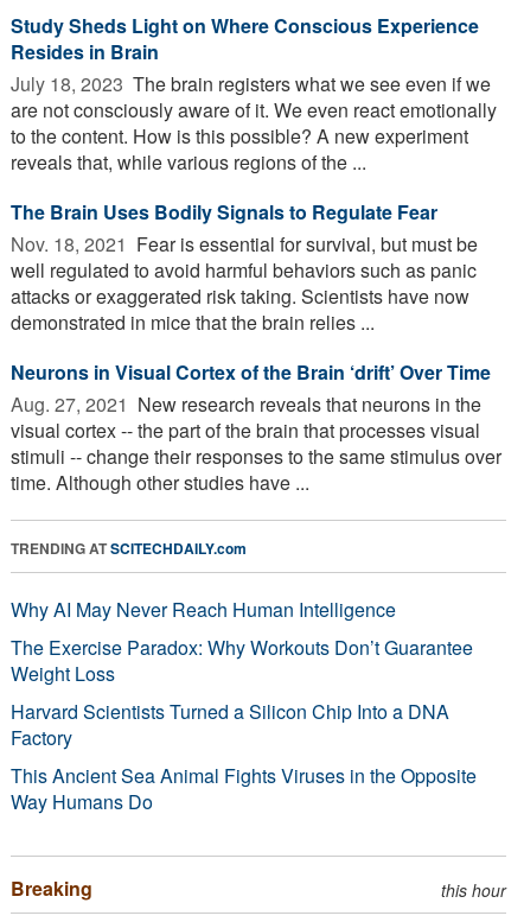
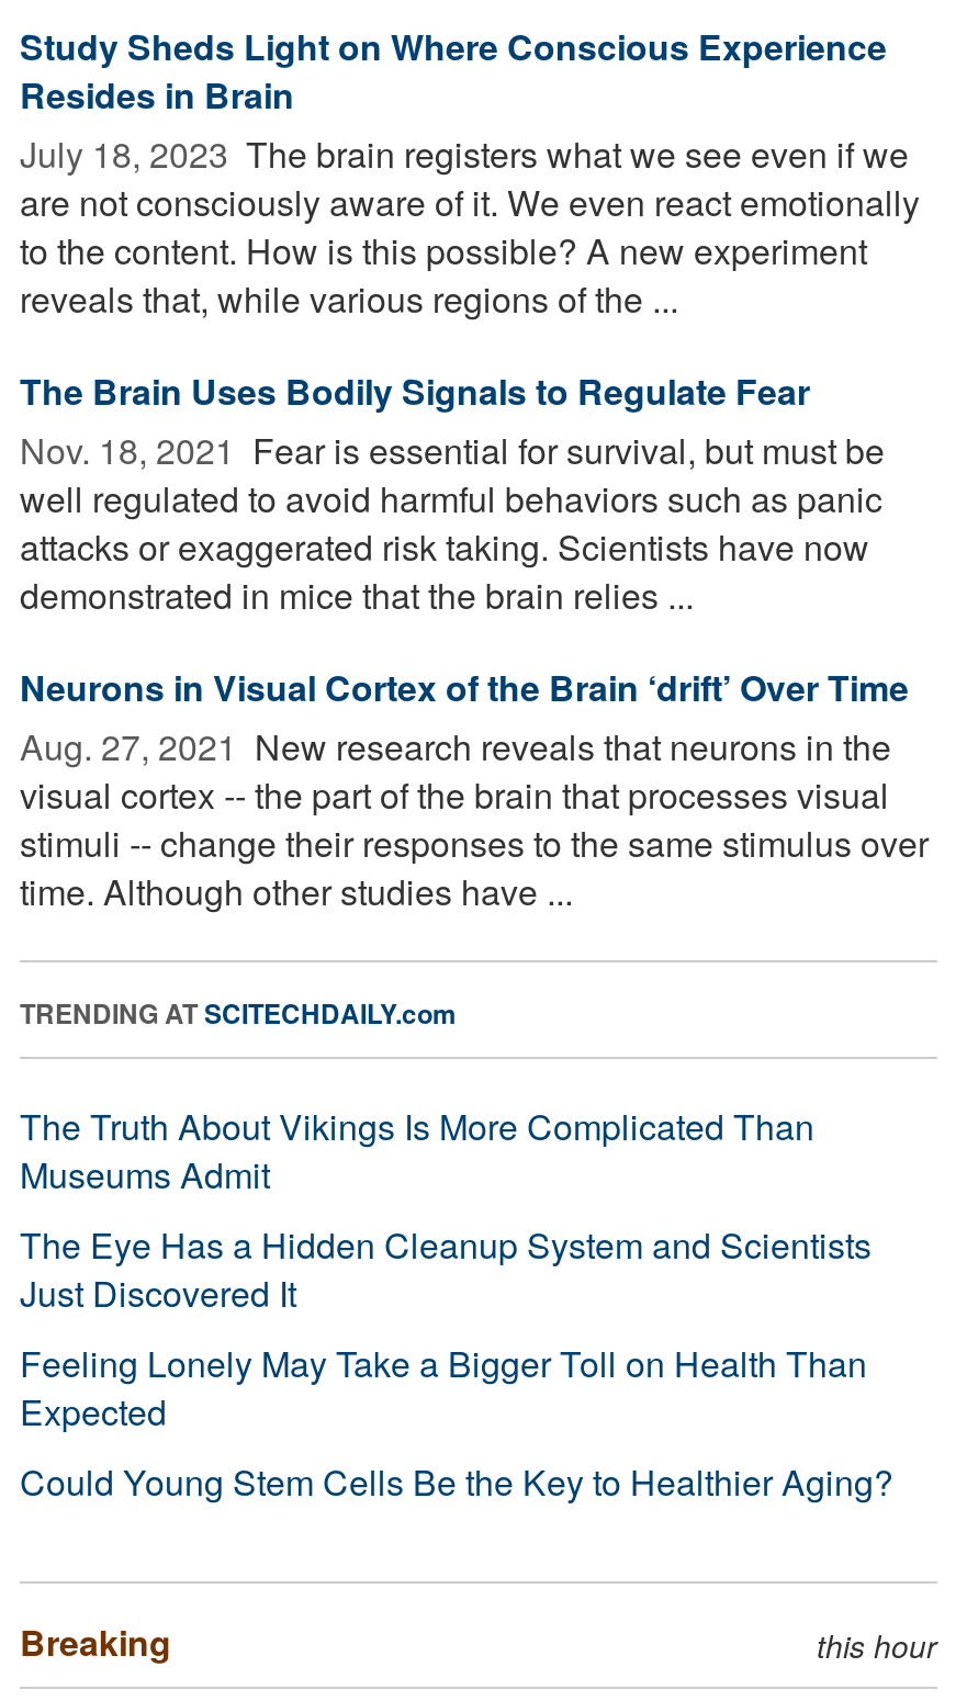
[11,595,477,815] Why AI May Never Reach Human Intelligence | The Exercise Paradox: Why Workouts Don’t Guarantee | Weight Loss | Harvard Scientists Turned a Silicon Chip Into a DNA | Factory | This Ancient Sea Animal Fights Viruses in the Opposite | Way Humans Do -> [20,1100,893,1506] The Truth About Vikings Is More Complicated Than | Museums Admit | The Eye Has a Hidden Cleanup System and Scientists | Just Discovered It | Feeling Lonely May Take a Bigger Toll on Health Than | Expected | Could Young Stem Cells Be the Key to Healthier Aging?

